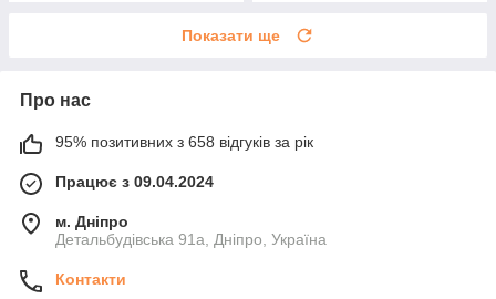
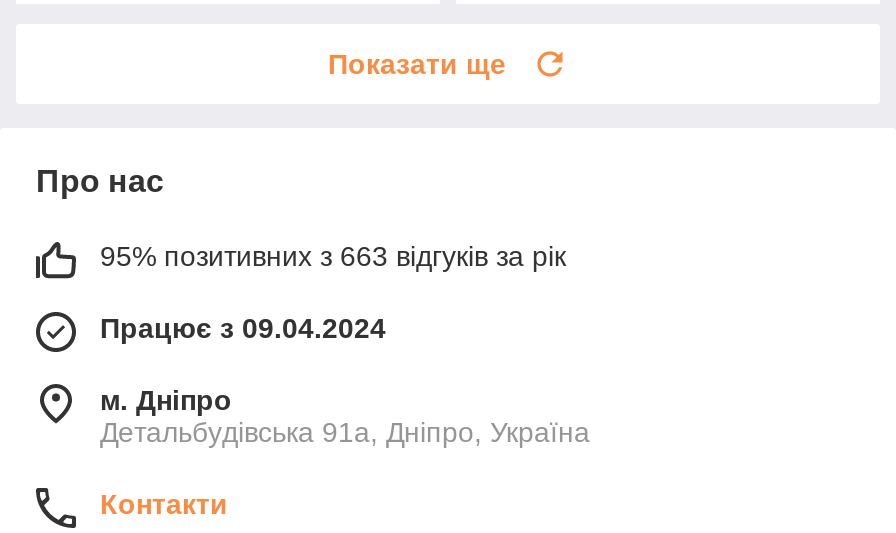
[55,133,313,150] 95% позитивних з 658 відгуків за рік -> [100,240,566,272] 95% позитивних з 663 відгуків за рік

